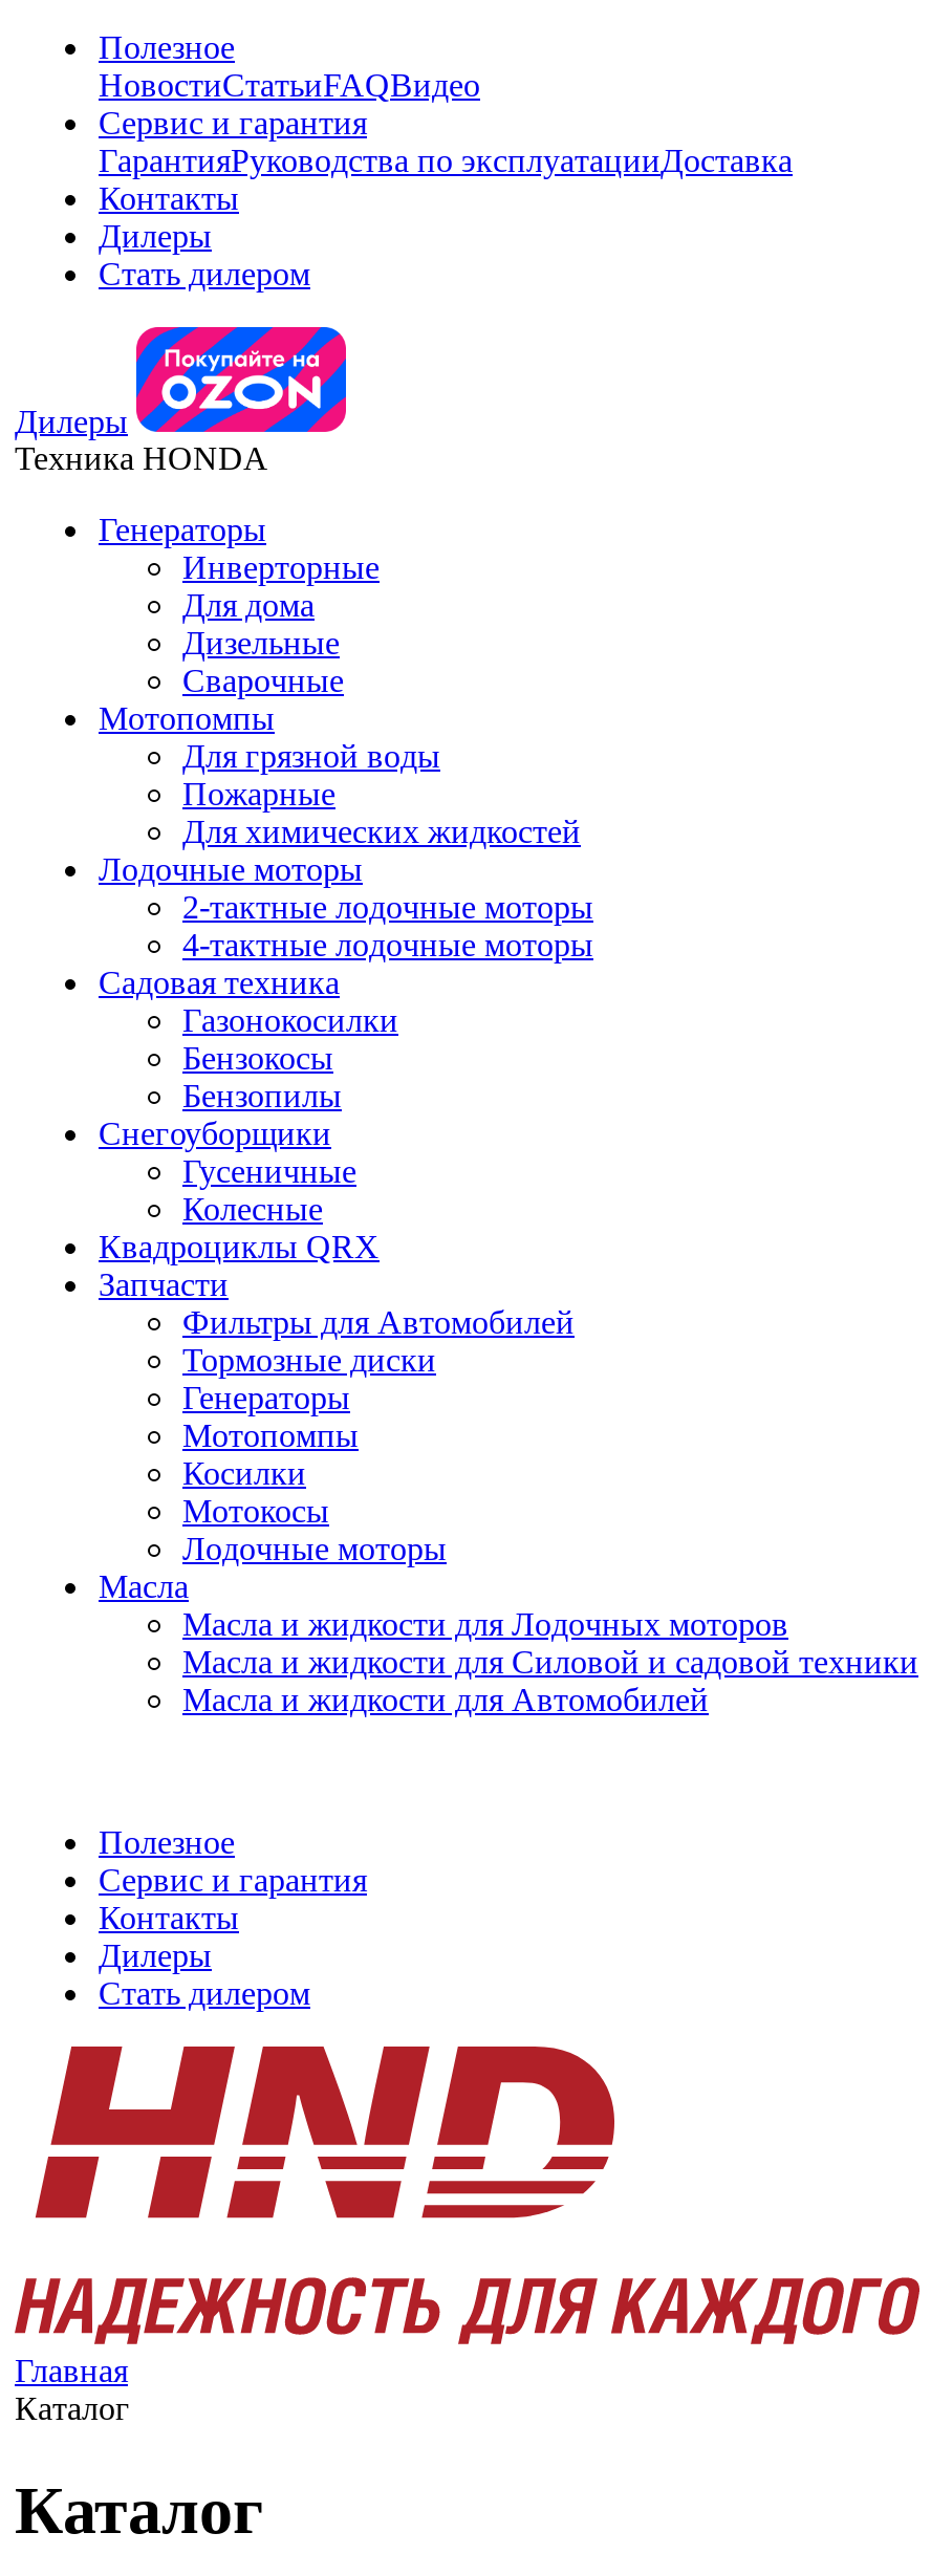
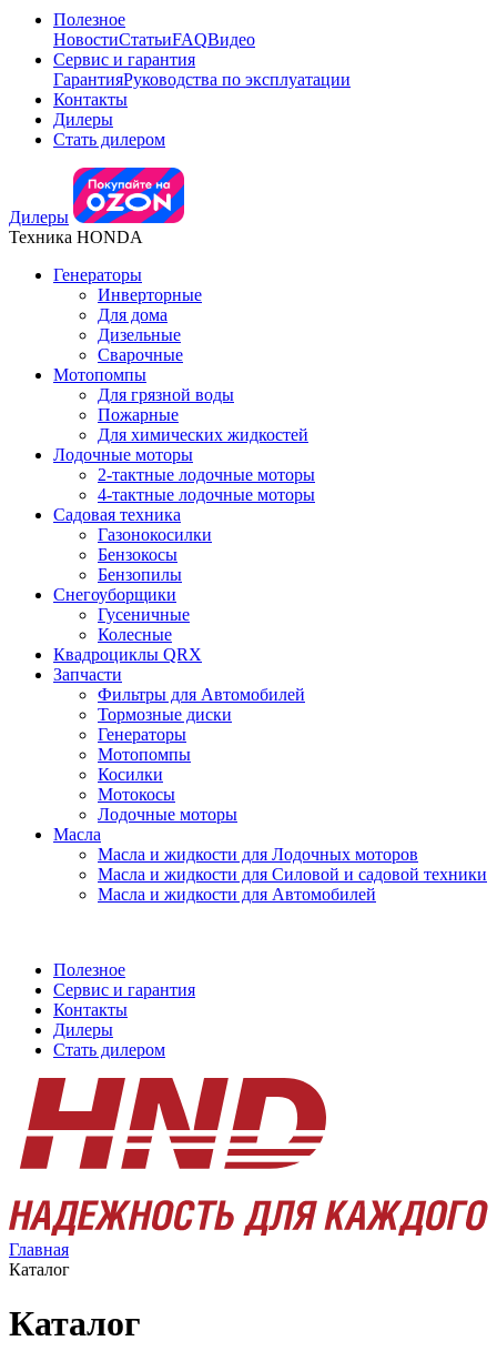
[99,143,793,178] ГарантияРуководства по эксплуатацииДоставка -> [53,70,351,89] ГарантияРуководства по эксплуатации

